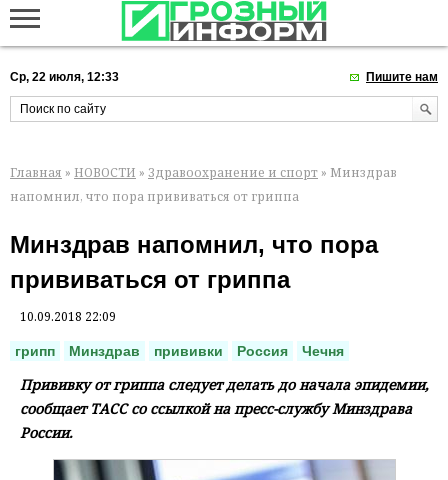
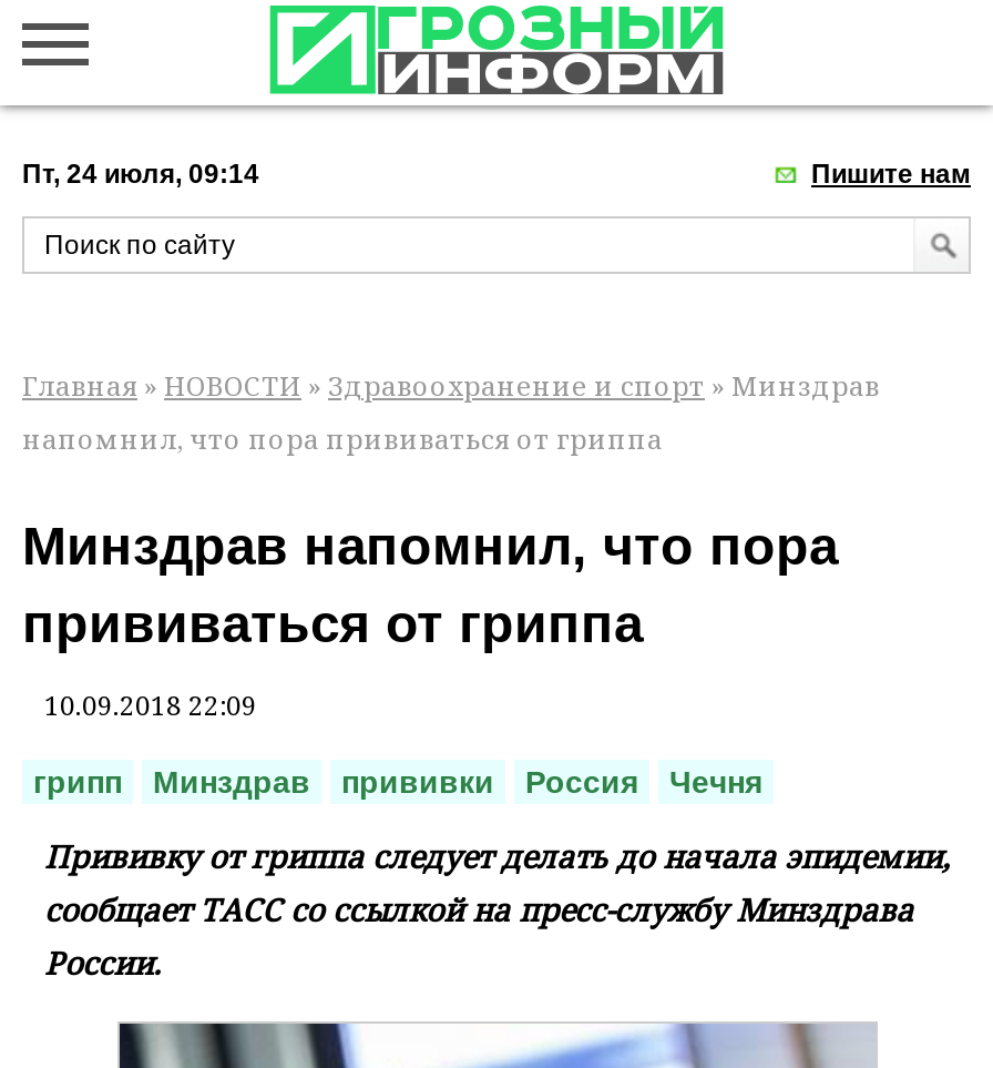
[10,70,119,84] Ср, 22 июля, 12:33 -> [22,159,259,190] Пт, 24 июля, 09:14

